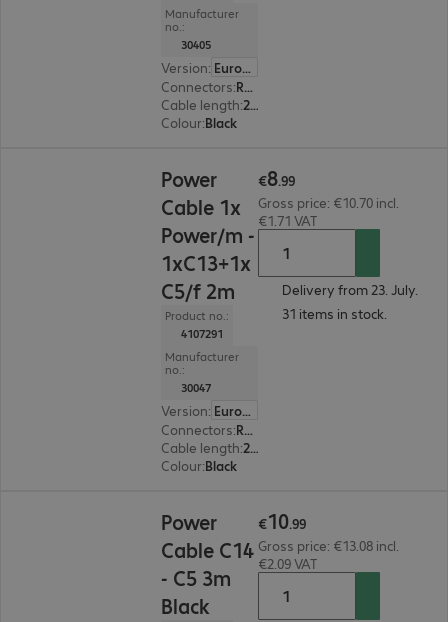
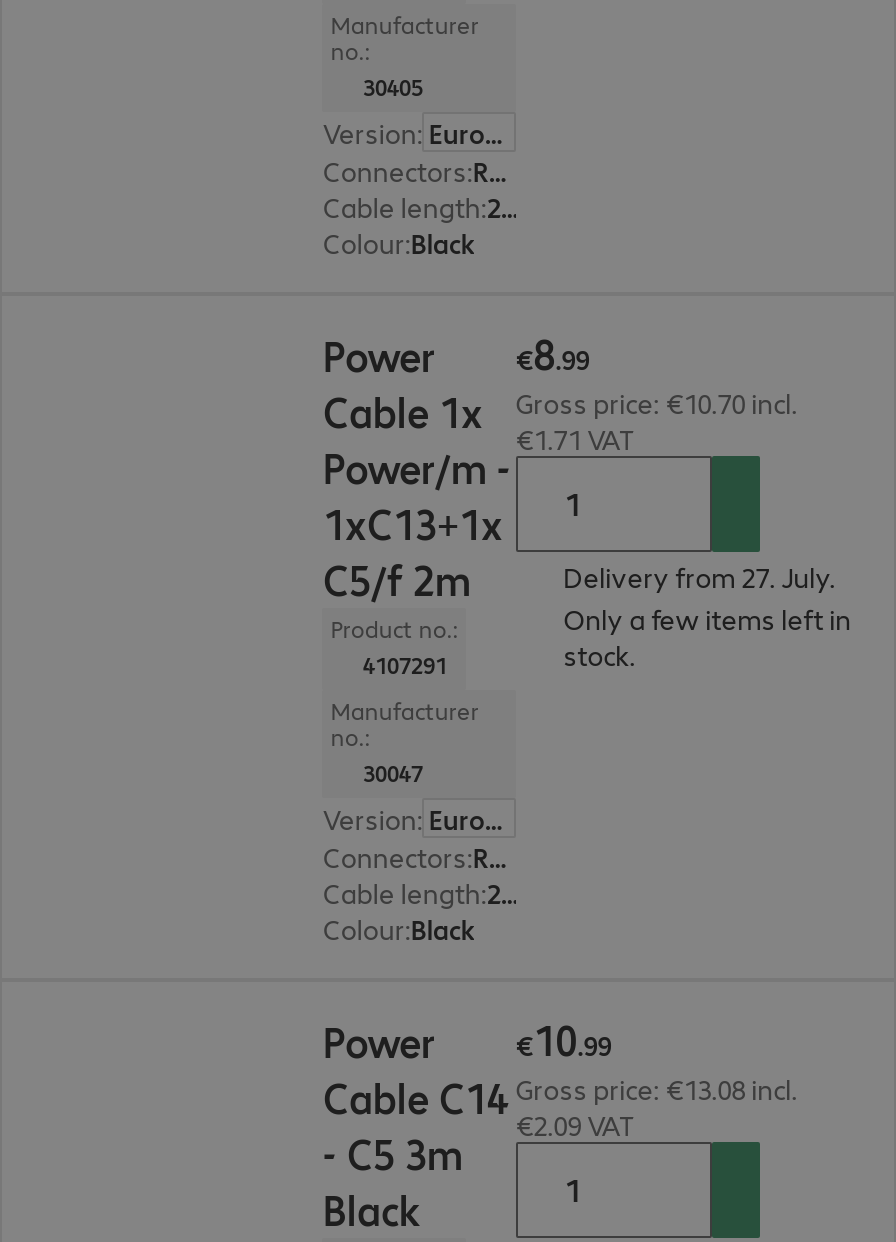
[282,280,418,322] Delivery from 23. July. | 31 items in stock. -> [563,558,851,672] Delivery from 27. July. | Only a few items left in | stock.

